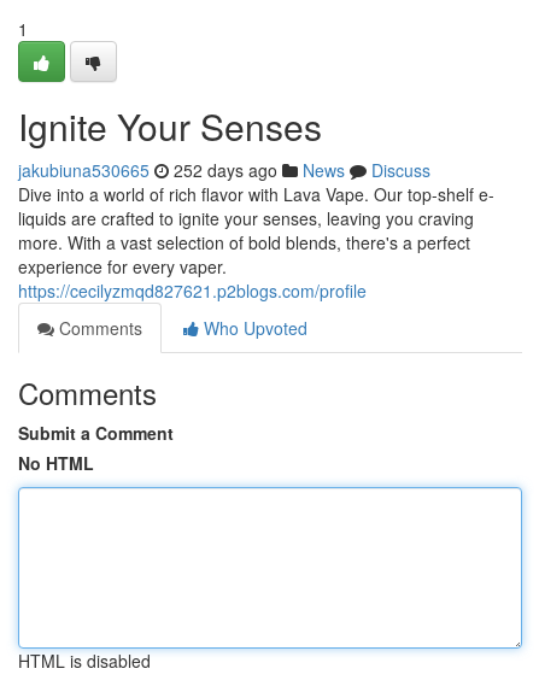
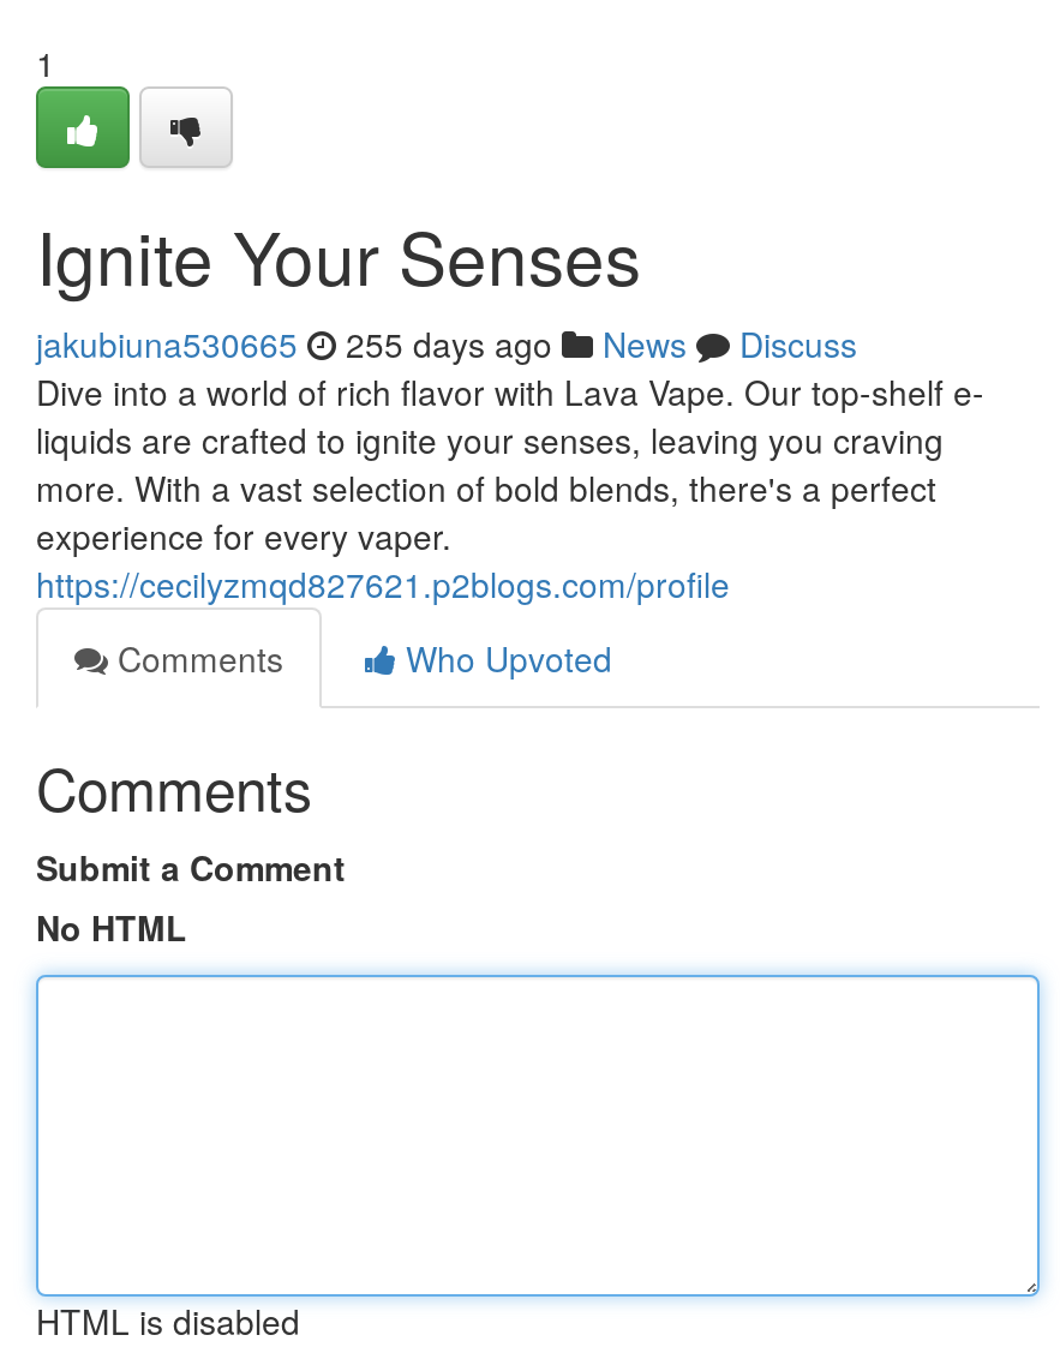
[18,158,430,182] jakubiuna530665 252 days ago News Discuss -> [36,319,857,367] jakubiuna530665 255 days ago News Discuss

